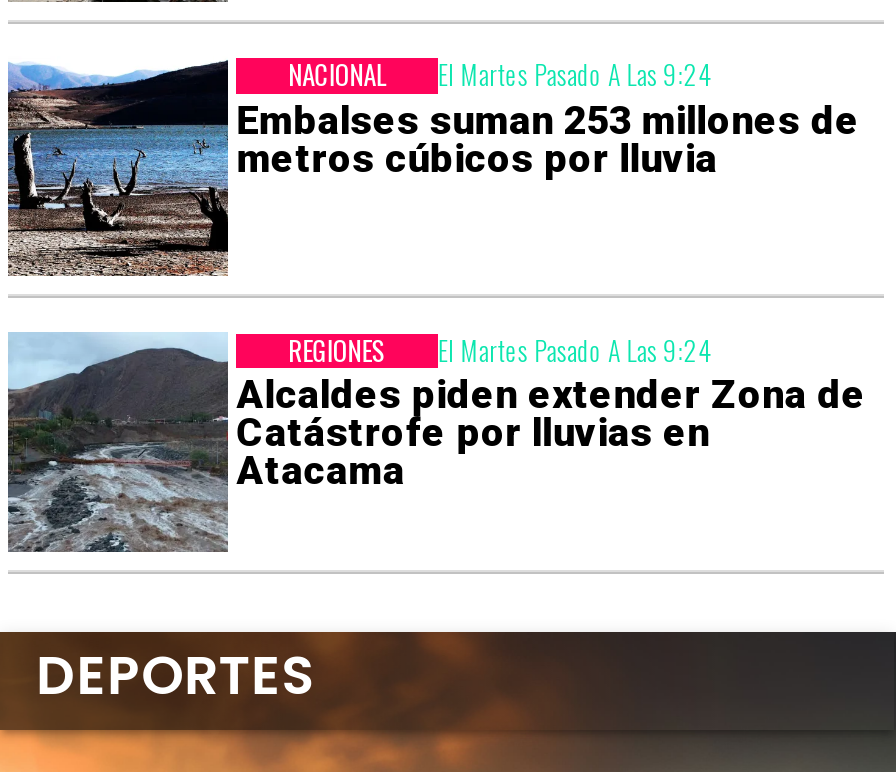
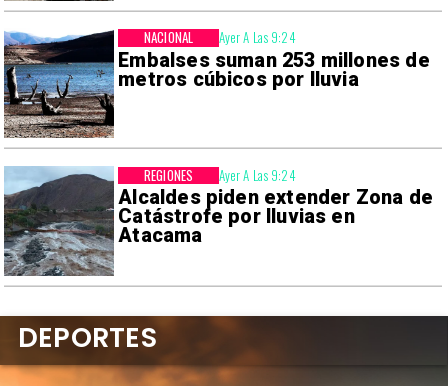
[438,55,712,95] El Martes Pasado A Las 9:24 -> [219,27,296,47] Ayer A Las 9:24
[438,330,712,370] El Martes Pasado A Las 9:24 -> [219,165,296,185] Ayer A Las 9:24

